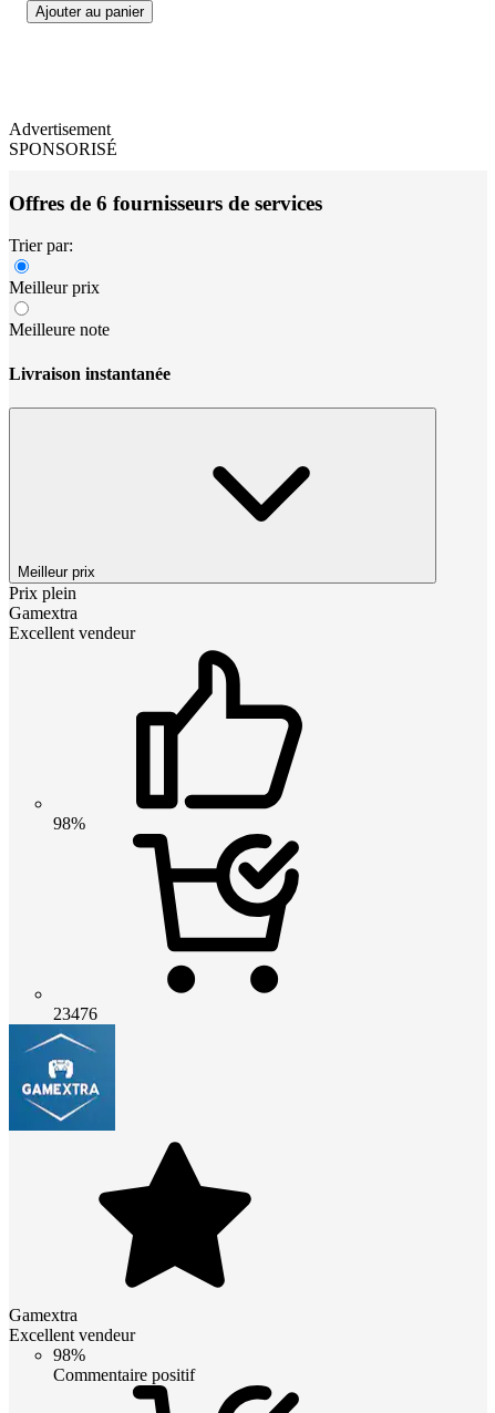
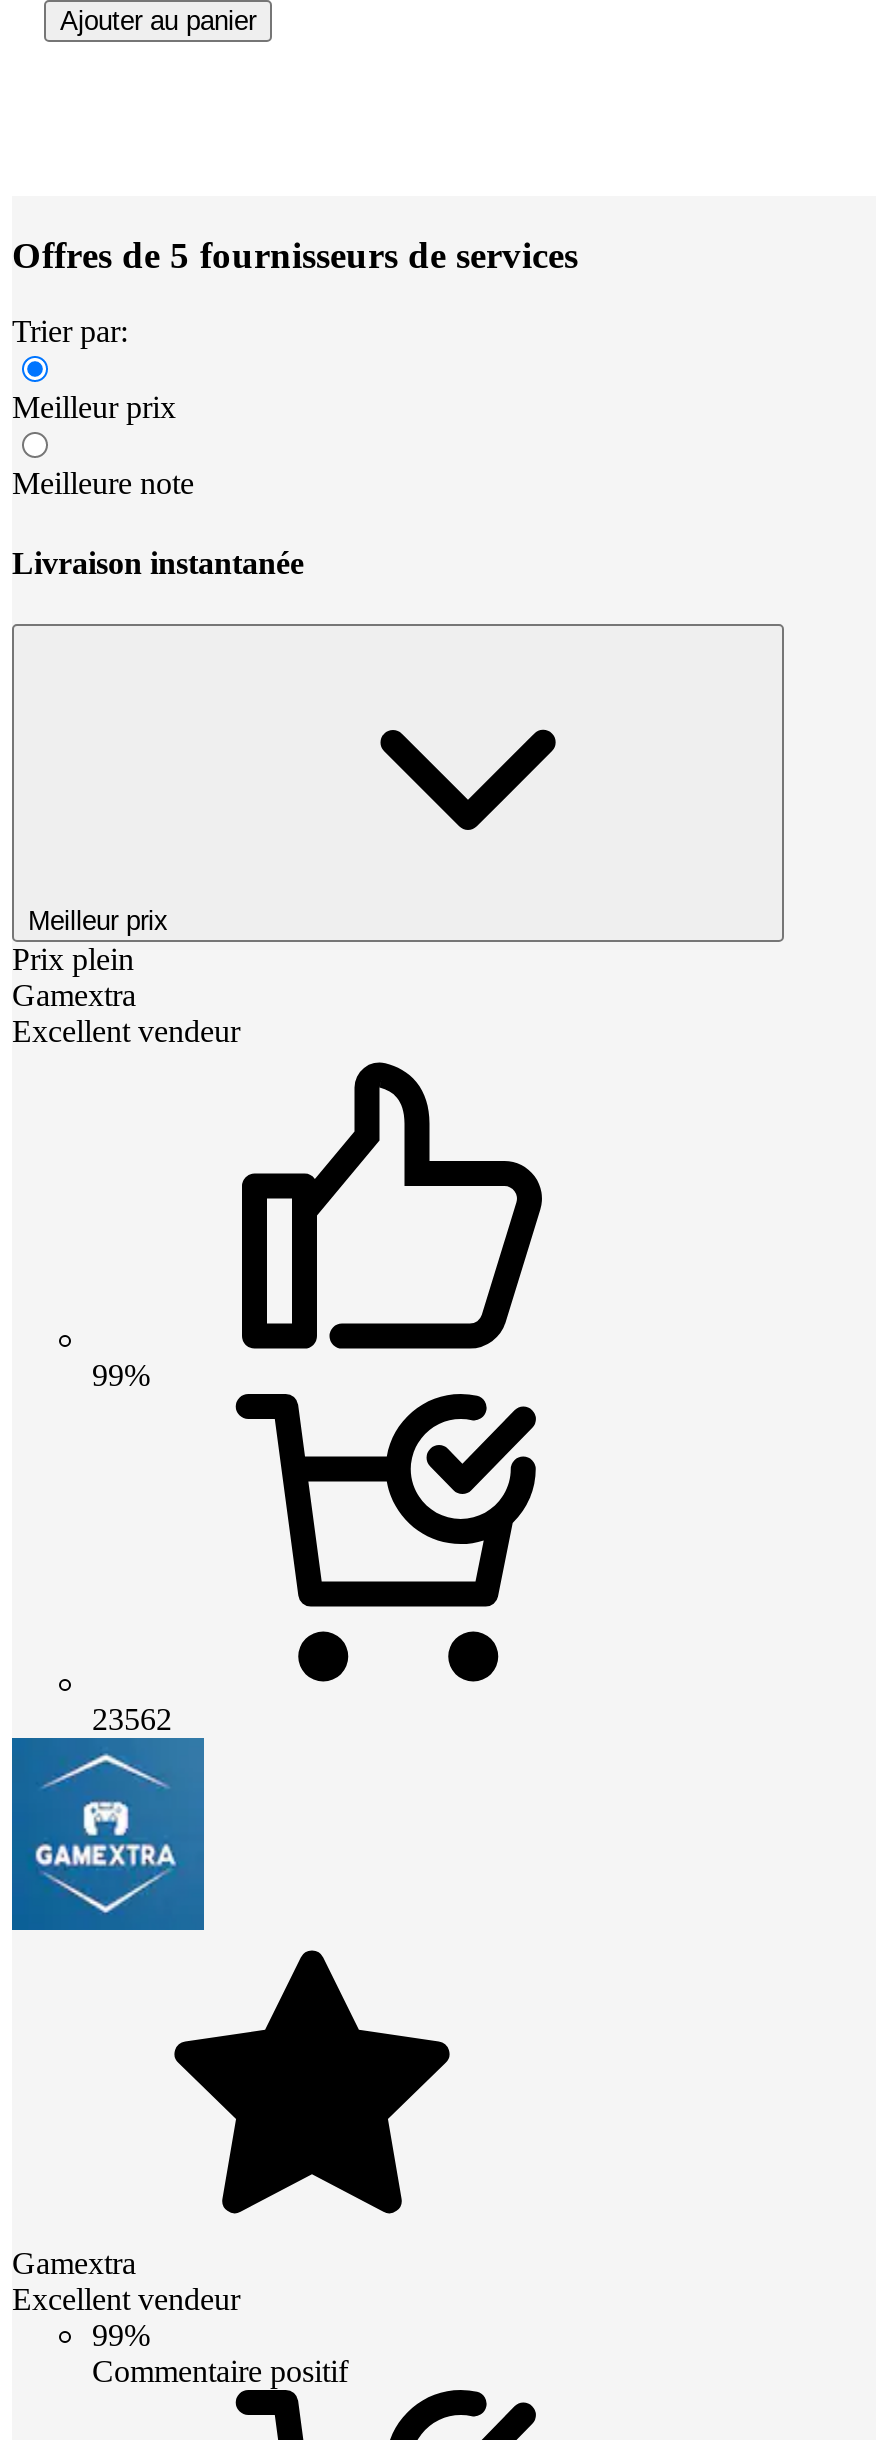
[9,119,322,214] Advertisement | SPONSORISÉ | Offres de 6 fournisseurs de services -> [12,233,578,275] Offres de 5 fournisseurs de services
[53,814,85,833] 98% -> [92,1358,150,1392] 99%
[53,1004,97,1023] 23476 -> [92,1702,172,1736] 23562
[53,1345,85,1364] 98% -> [92,2318,150,2352] 99%

